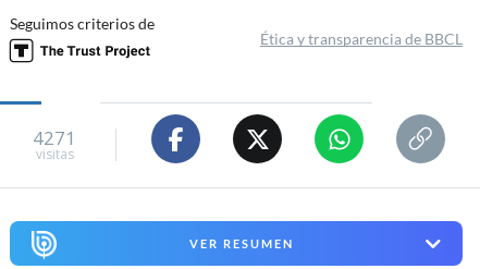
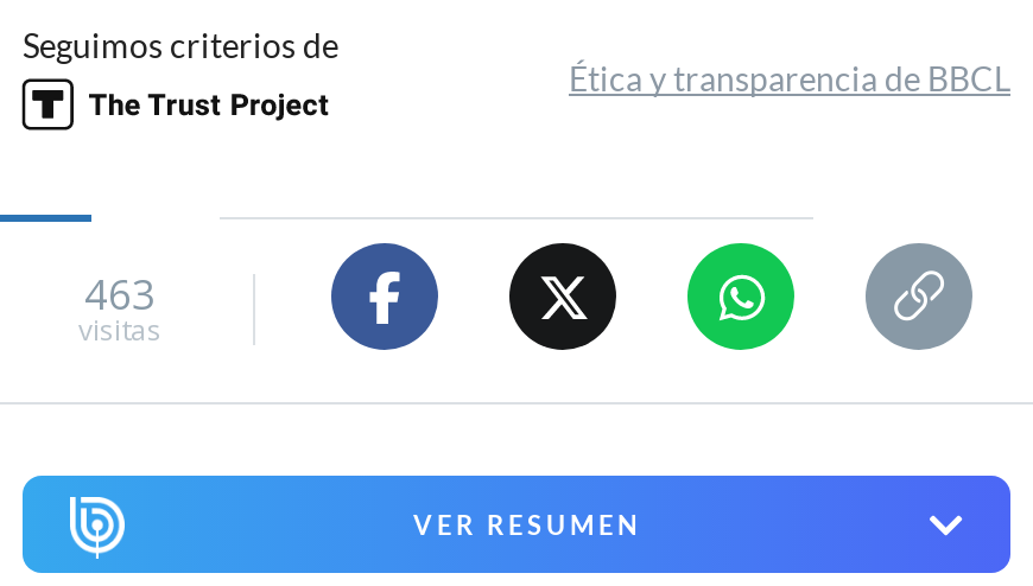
[33,125,76,150] 4271 -> [84,267,156,321] 463

